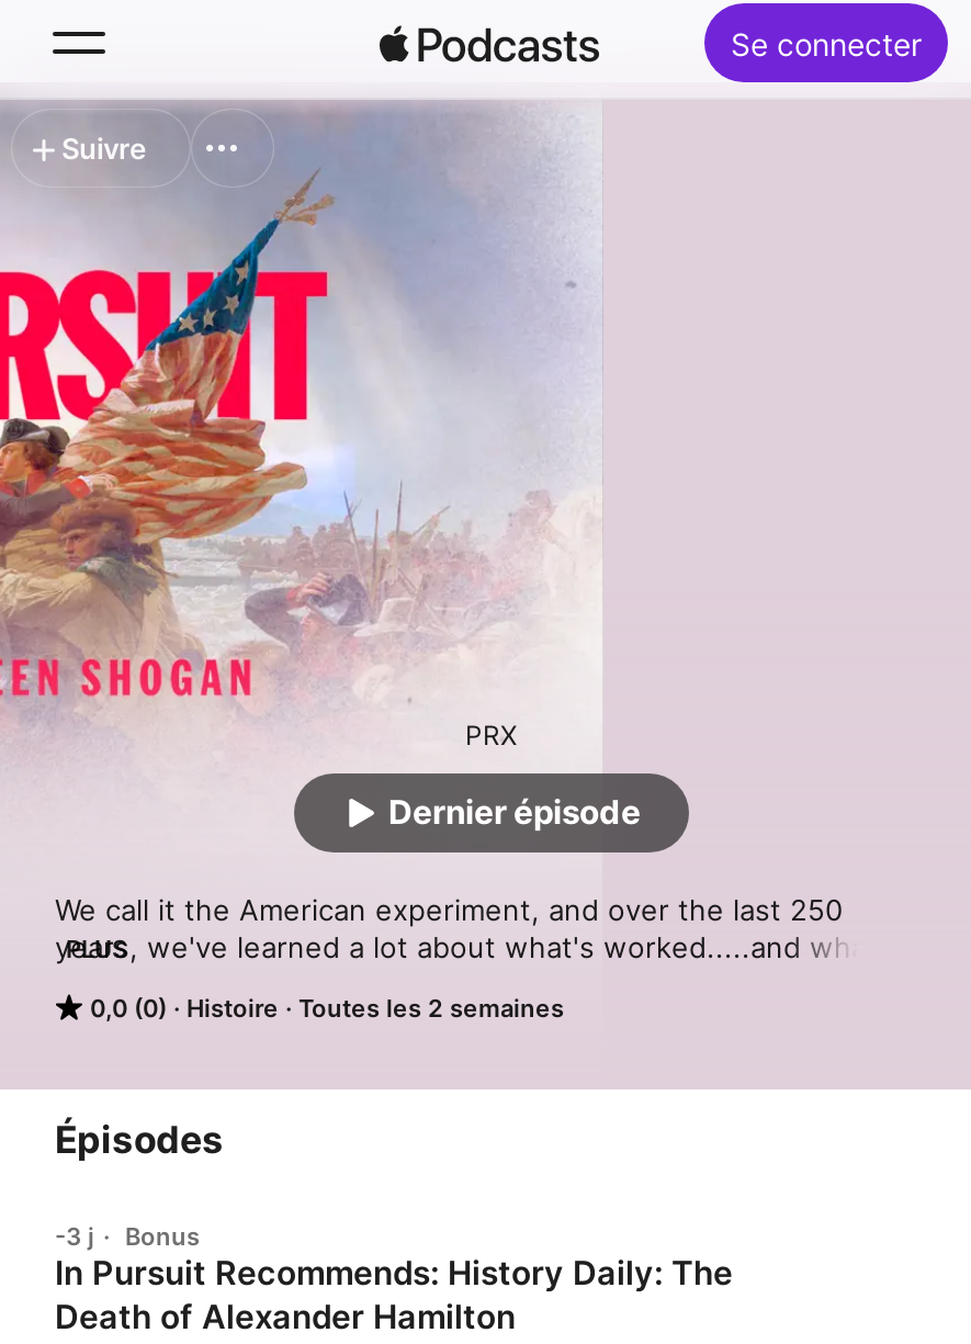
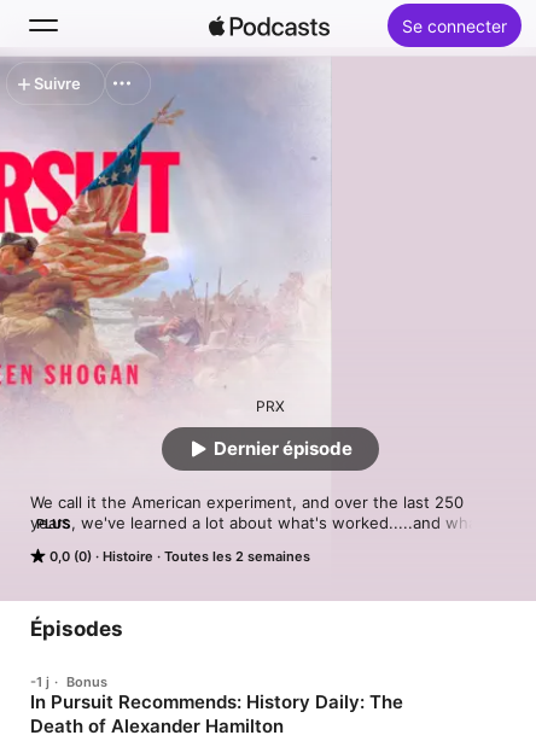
[55,1221,200,1252] -3 j · Bonus -> [30,673,107,690] -1 j · Bonus

